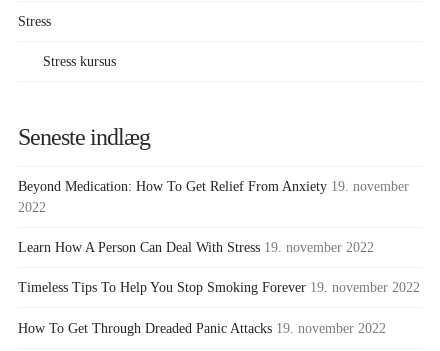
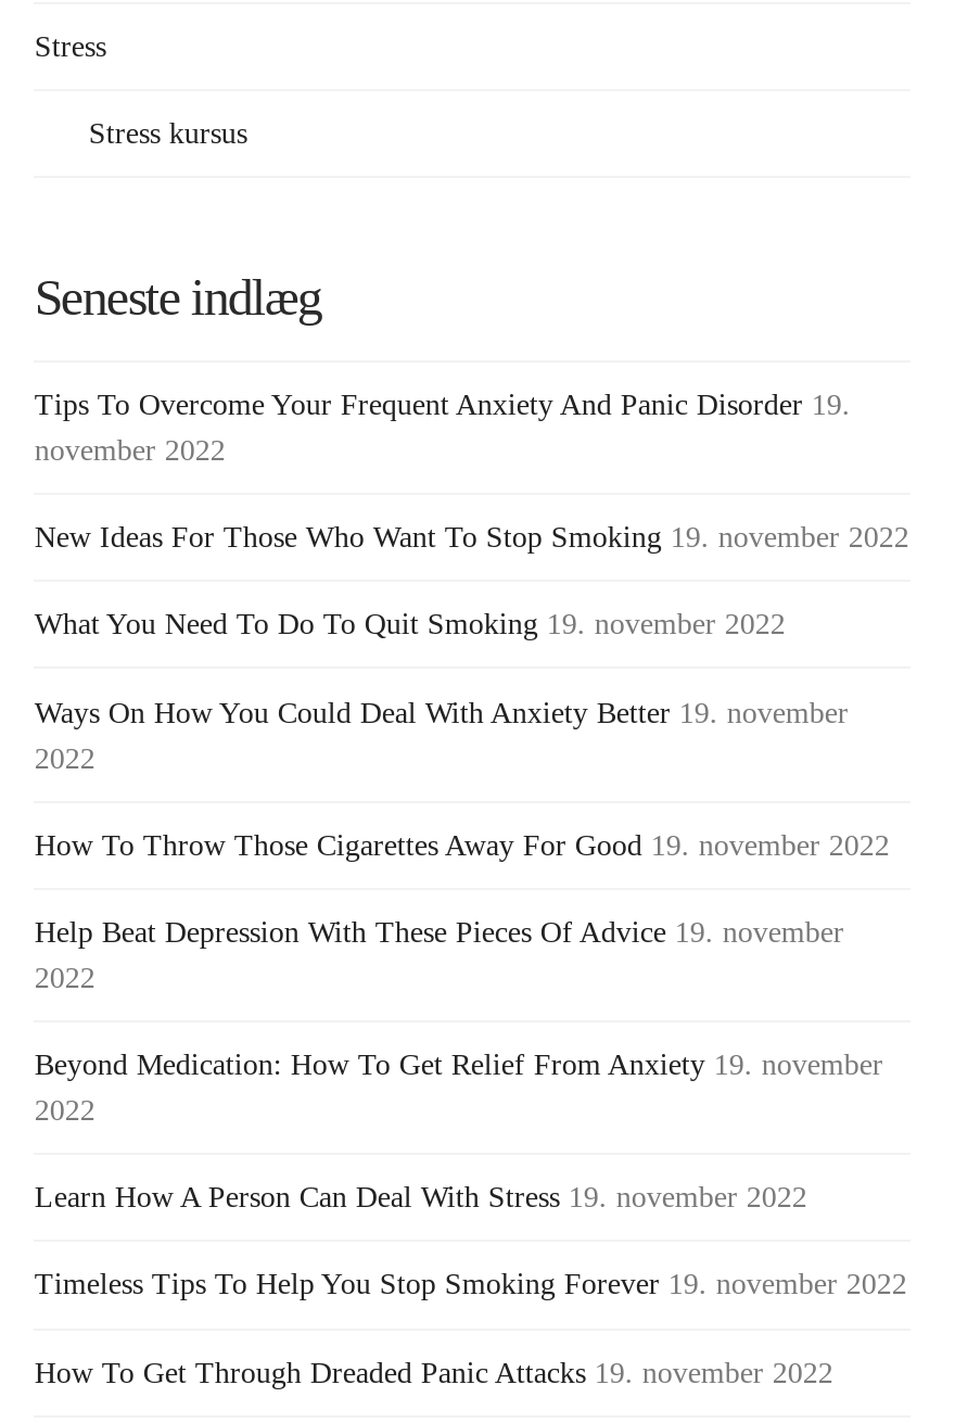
none -> [35,388,909,994] Tips To Overcome Your Frequent Anxiety And Panic Disorder 19. | november 2022 | New Ideas For Those Who Want To Stop Smoking 19. november 2022 | What You Need To Do To Quit Smoking 19. november 2022 | Ways On How You Could Deal With Anxiety Better 19. november | 2022 | How To Throw Those Cigarettes Away For Good 19. november 2022 | Help Beat Depression With These Pieces Of Advice 19. november | 2022

